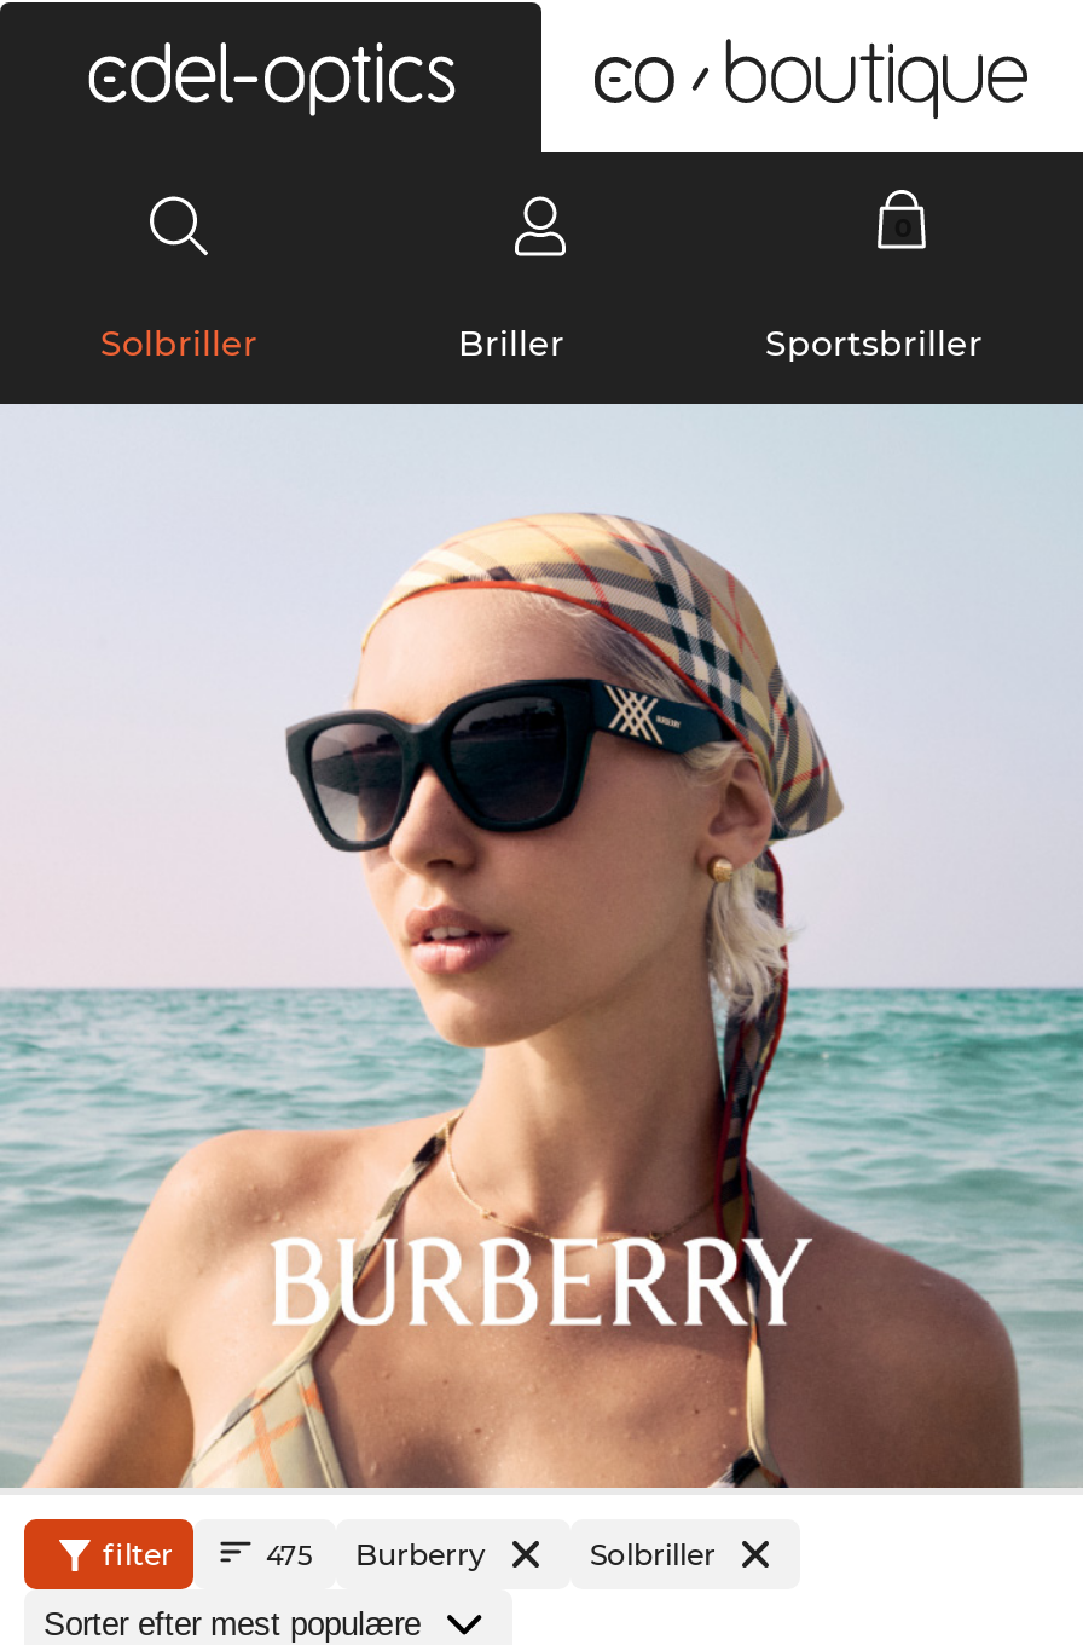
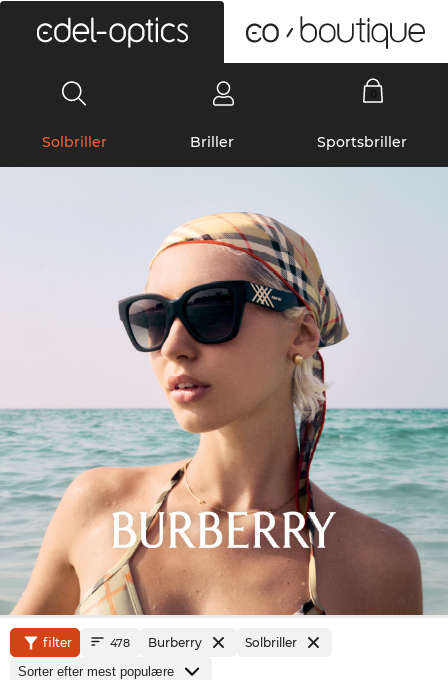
[266,1536,486,1572] 475 Burberry -> [110,635,202,650] 478 Burberry

